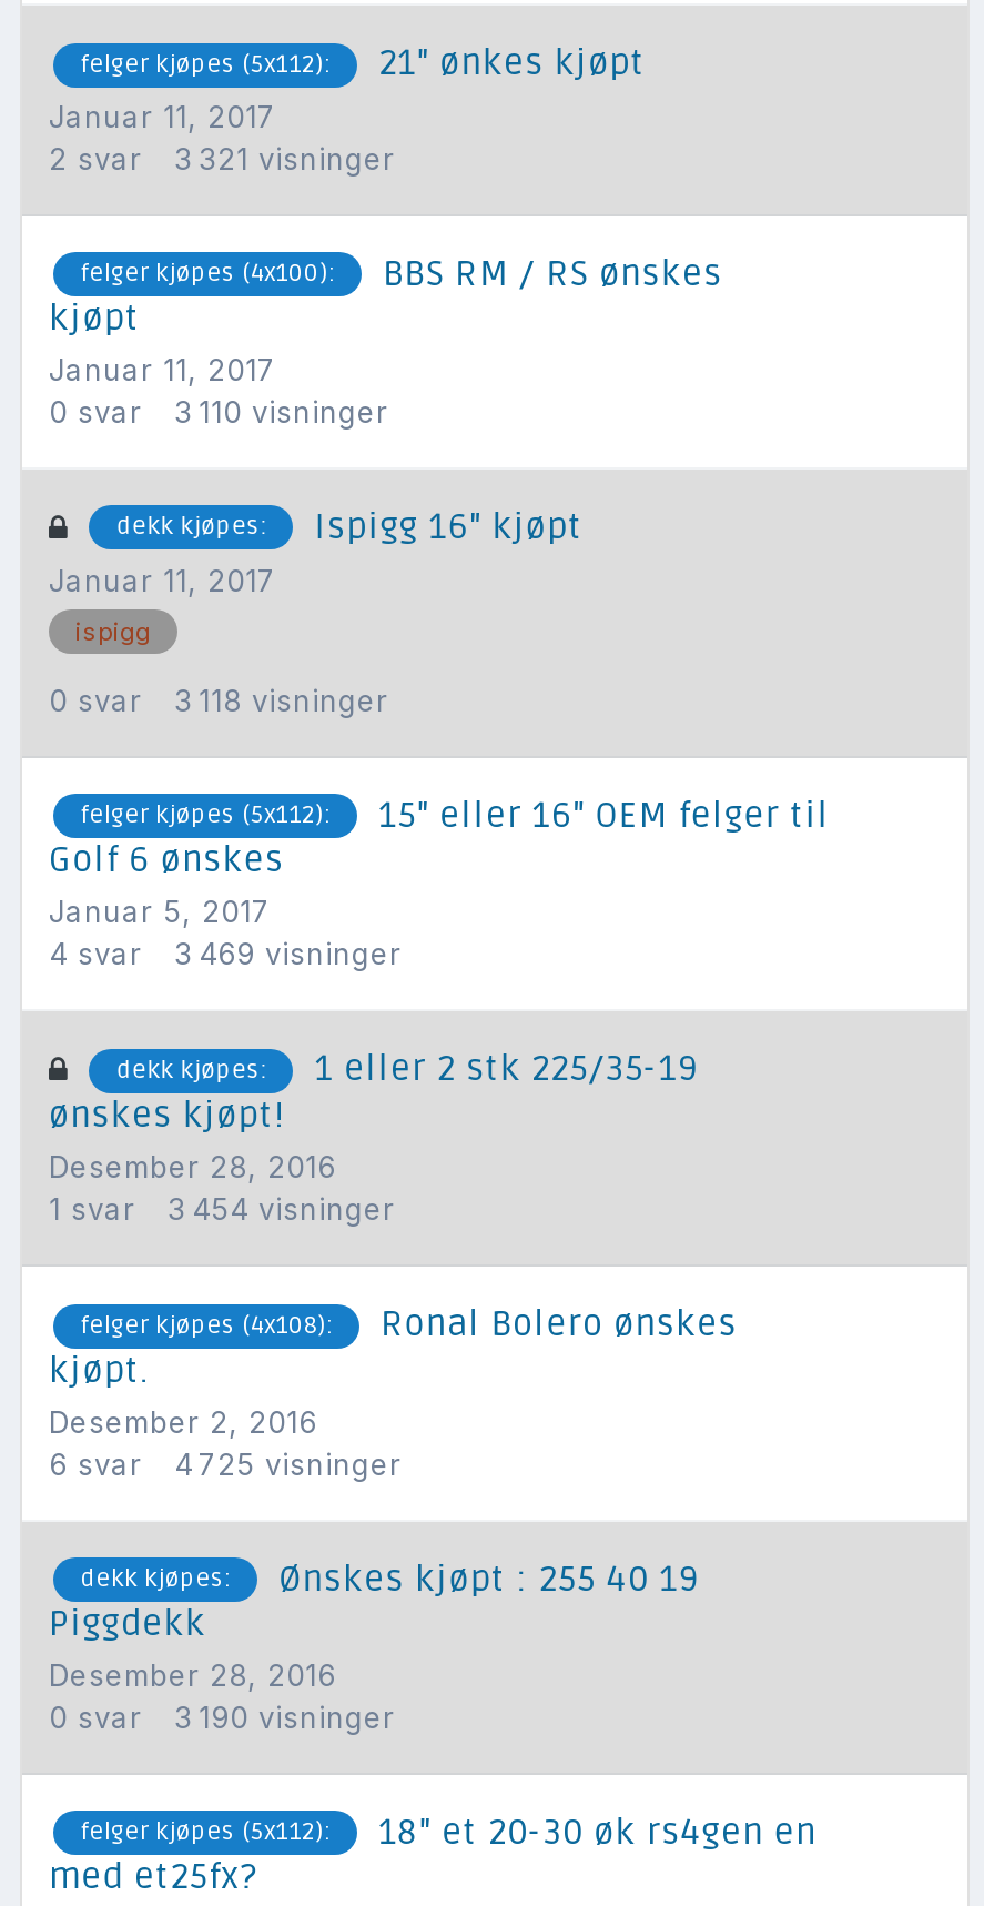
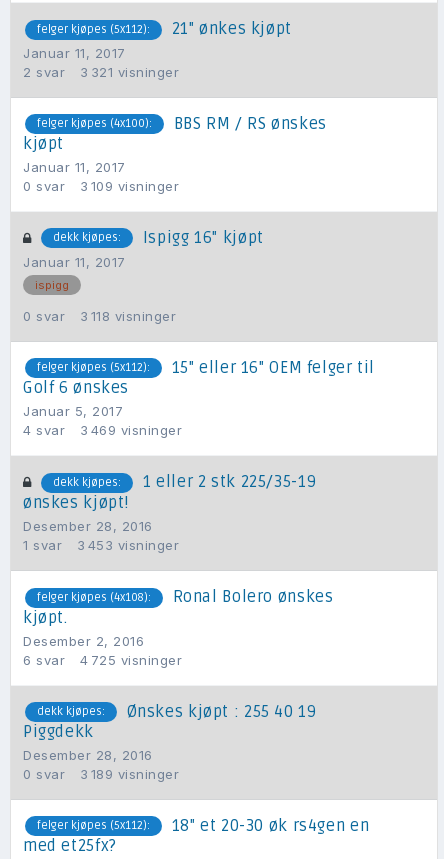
[49,394,388,430] 0 svar 3 110 visninger -> [23,178,179,194] 0 svar 3 109 visninger
[49,1192,395,1227] 1 svar 3 454 visninger -> [23,537,179,553] 1 svar 3 453 visninger
[49,1700,395,1735] 0 svar 3 190 visninger -> [23,766,179,782] 0 svar 3 189 visninger

